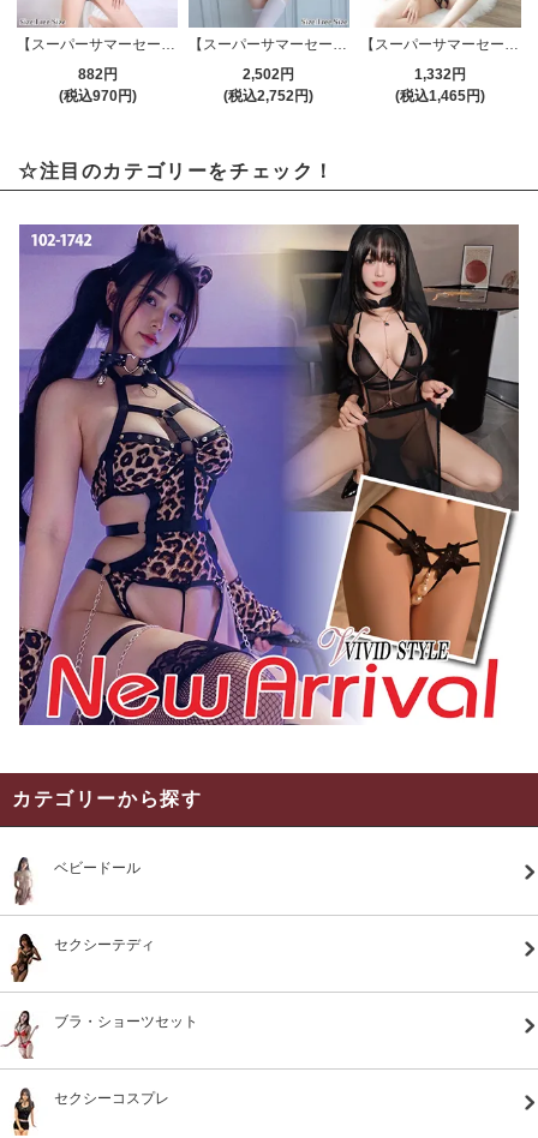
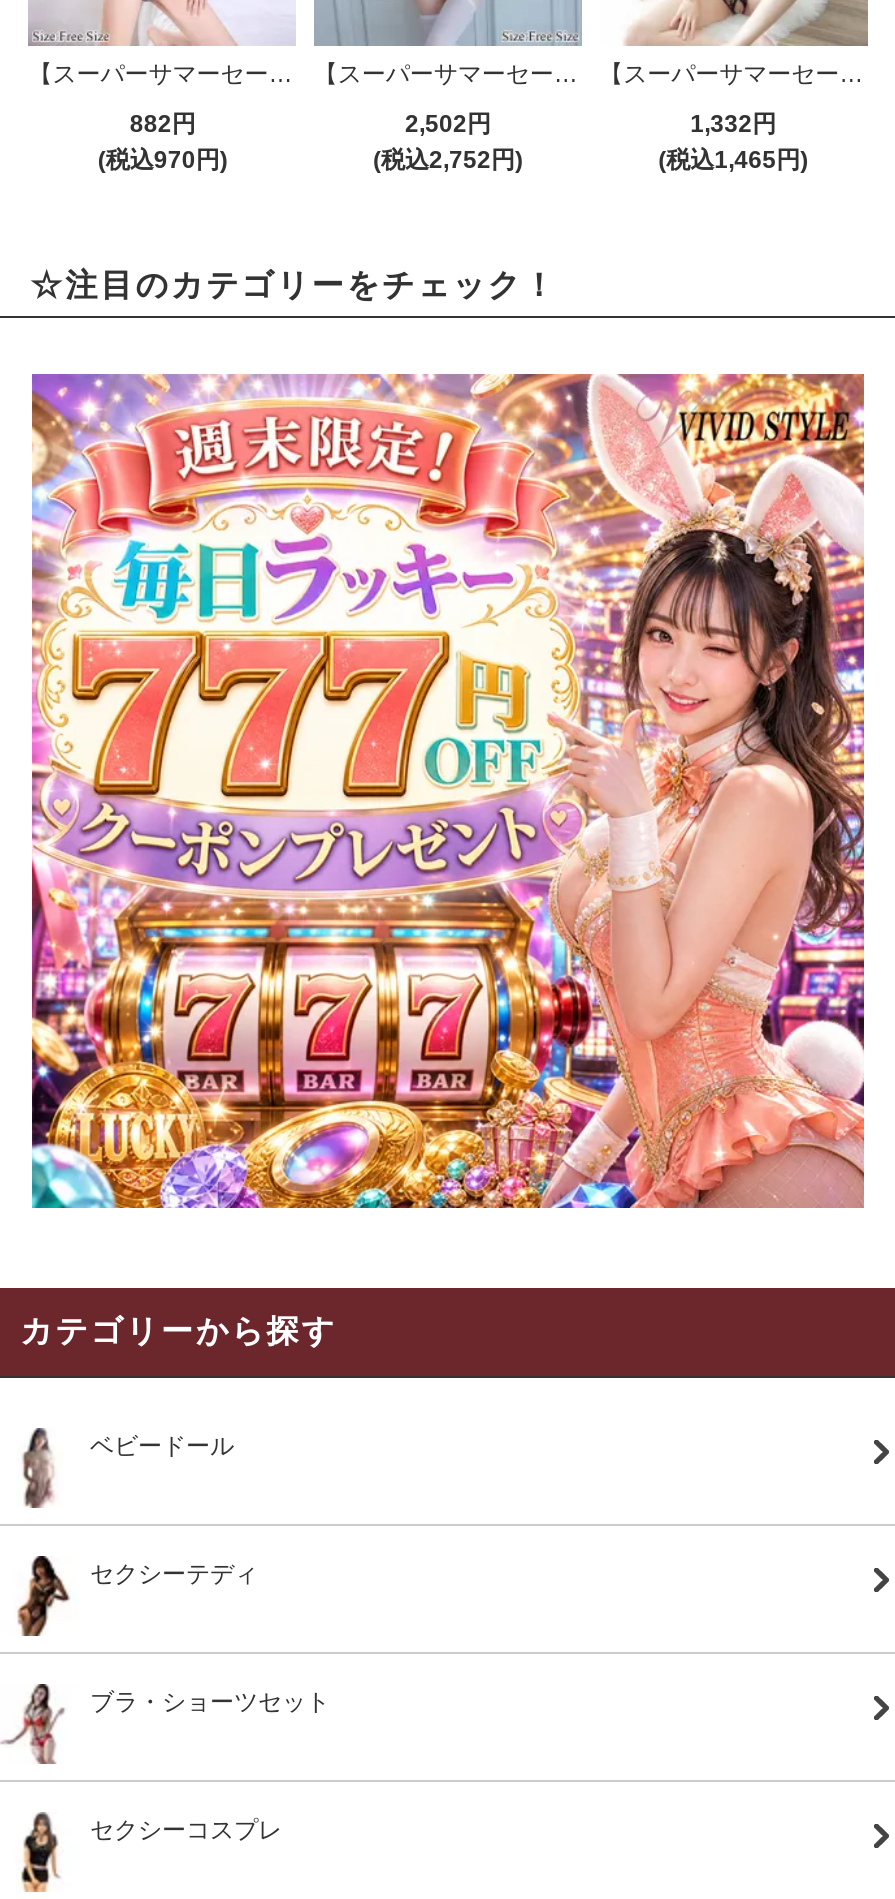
[18,223,520,726] [image] -> [30,372,866,1210] [image]

